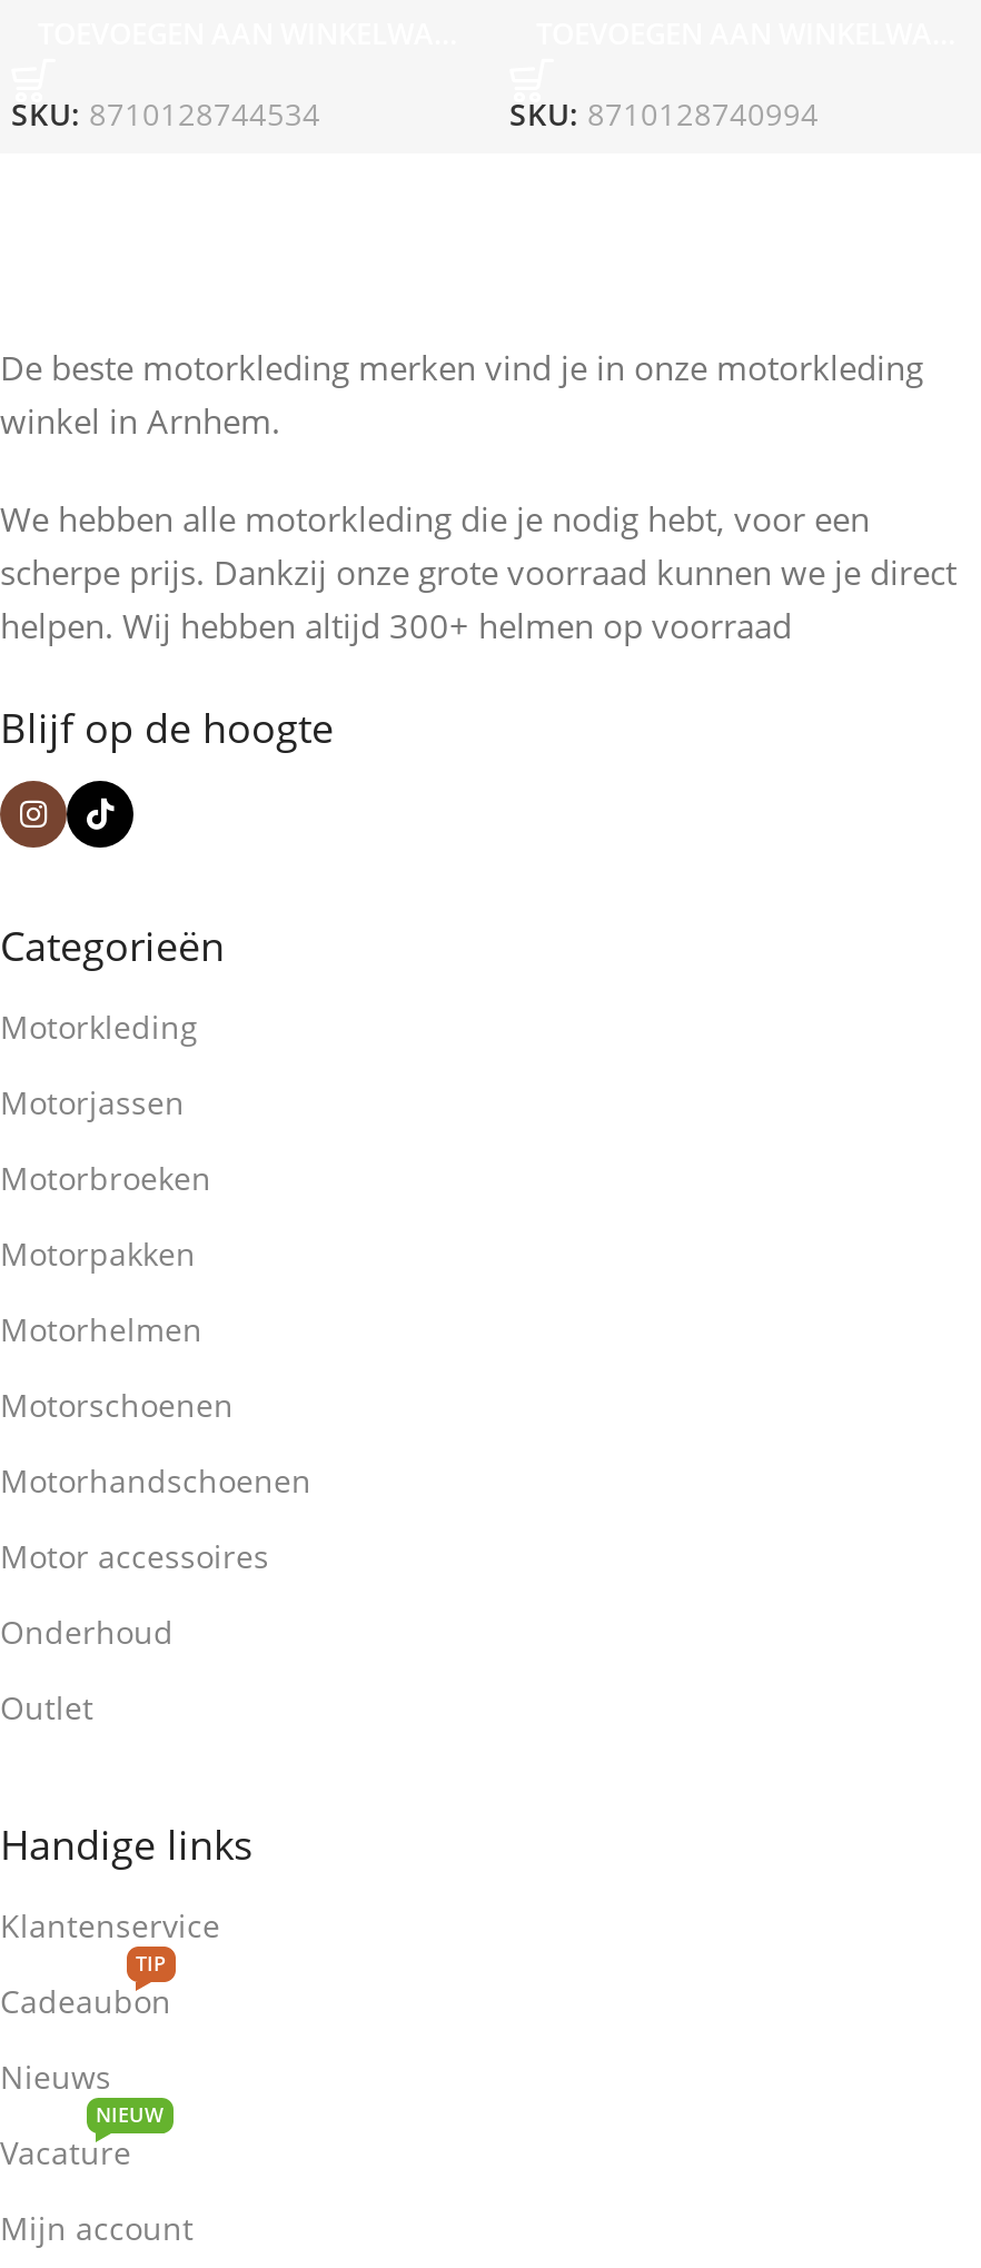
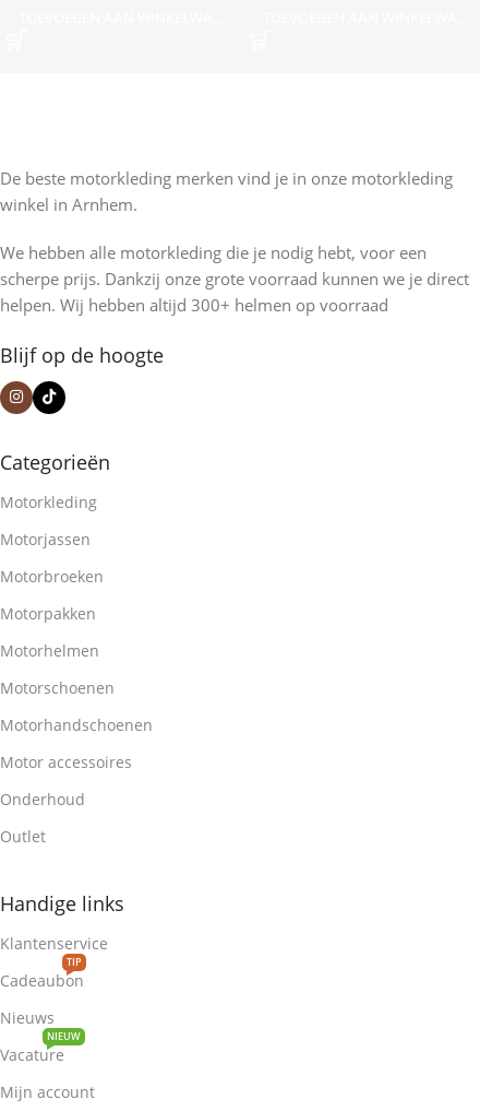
[11,94,320,134] SKU: 8710128744534 -> none
[509,94,819,134] SKU: 8710128740994 -> none

